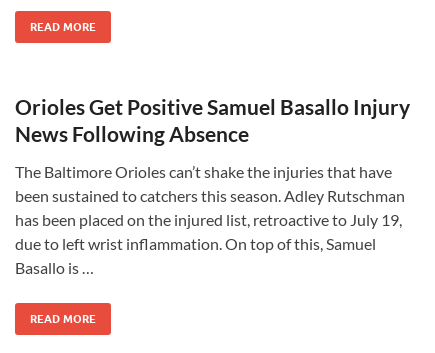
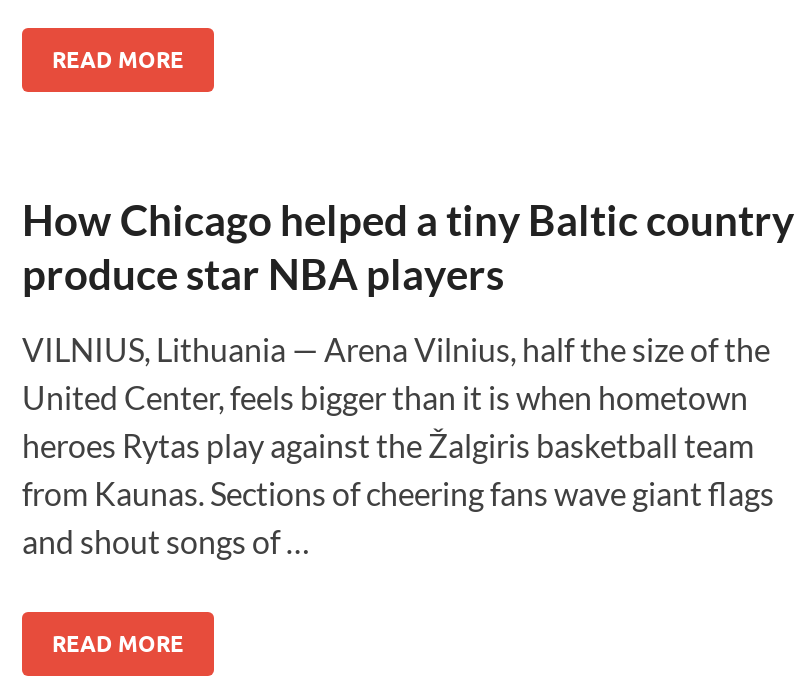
[15,94,410,146] Orioles Get Positive Samuel Basallo Injury | News Following Absence -> [22,194,794,298] How Chicago helped a tiny Baltic country | produce star NBA players
[15,162,405,277] The Baltimore Orioles can’t shake the injuries that have | been sustained to catchers this season. Adley Rutschman | has been placed on the injured list, retroactive to July 19, | due to left wrist inflammation. On top of this, Samuel | Basallo is … -> [22,330,774,560] VILNIUS, Lithuania — Arena Vilnius, half the size of the | United Center, feels bigger than it is when hometown | heroes Rytas play against the Žalgiris basketball team | from Kaunas. Sections of cheering fans wave giant flags | and shout songs of …

